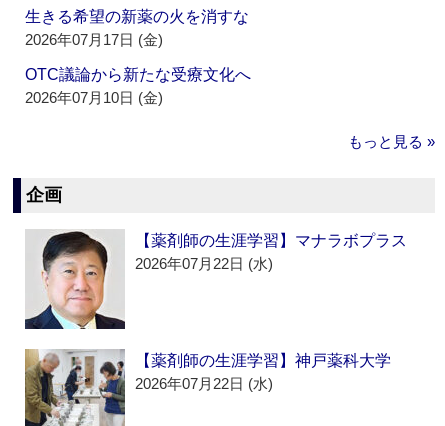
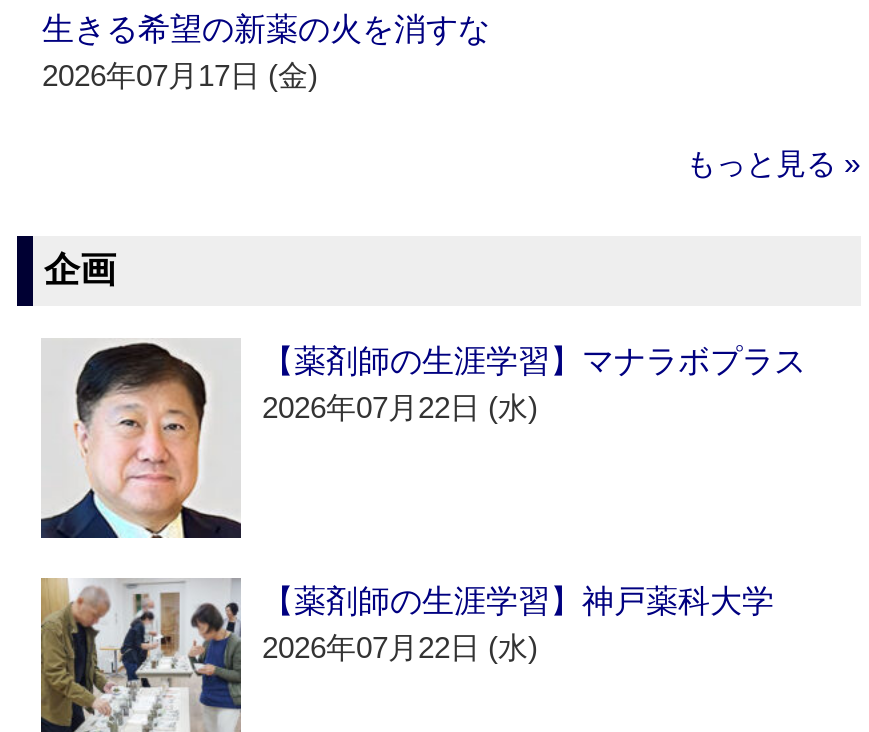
[25,66,251,106] OTC議論から新たな受療文化へ | 2026年07月10日 (金) -> none

